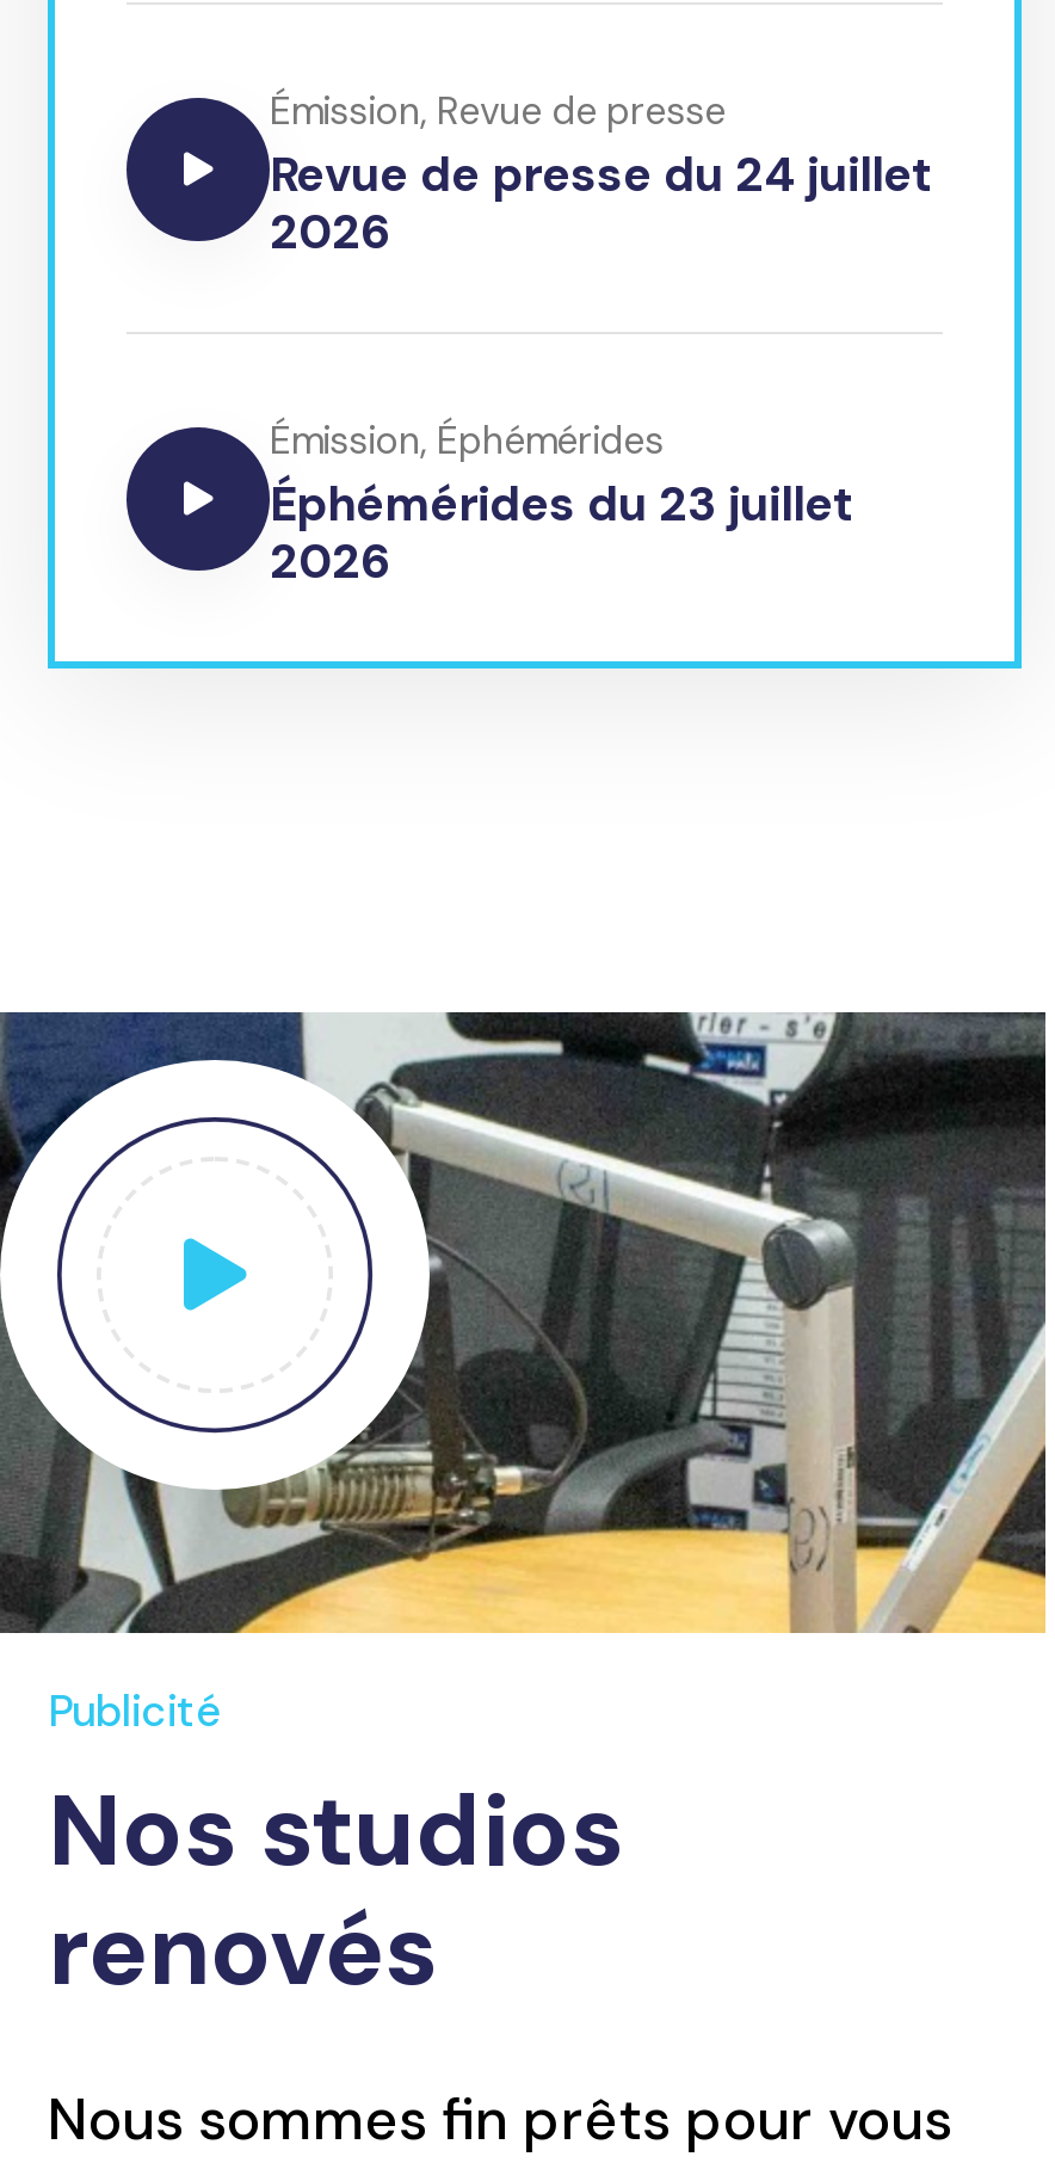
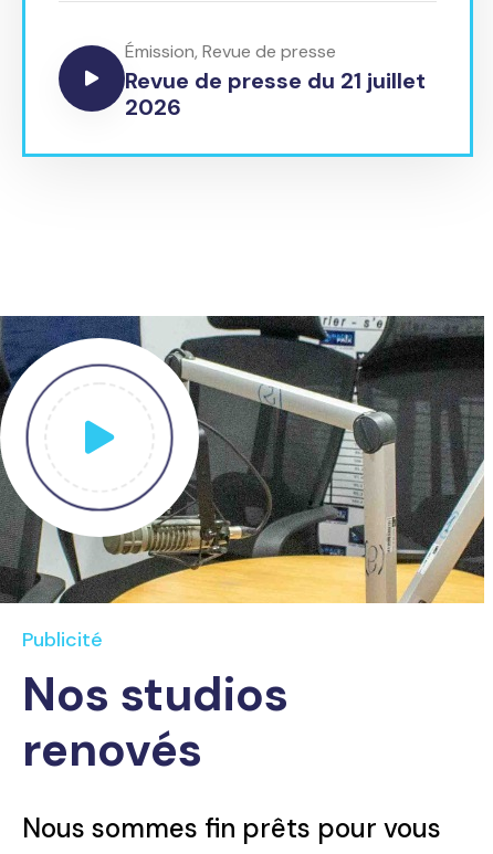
[270,143,933,535] Revue de presse du 24 juillet | 2026 | Émission, Éphémérides | Éphémérides du 23 juillet -> [125,66,426,95] Revue de presse du 21 juillet

